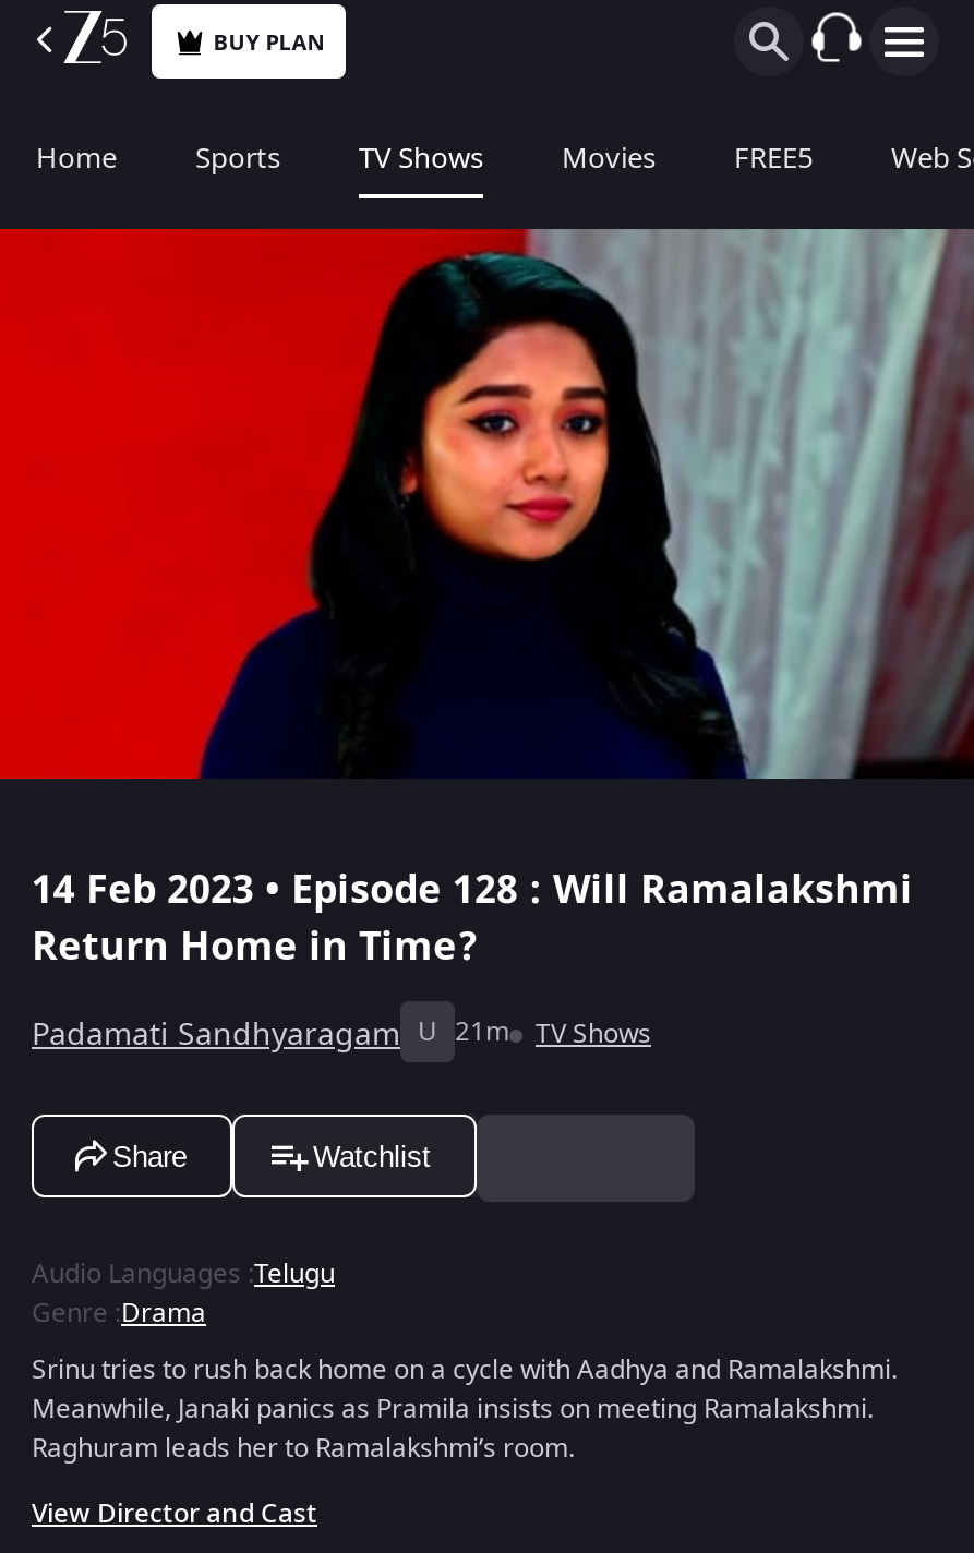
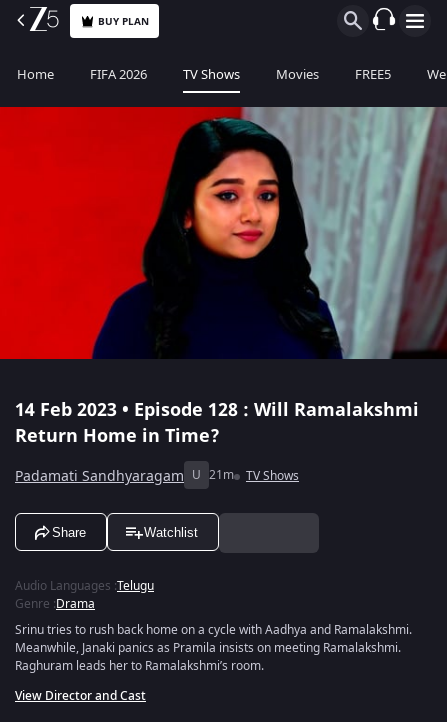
[195,137,280,179] Sports -> [90,65,147,84] FIFA 2026

